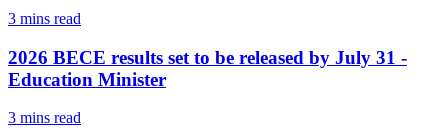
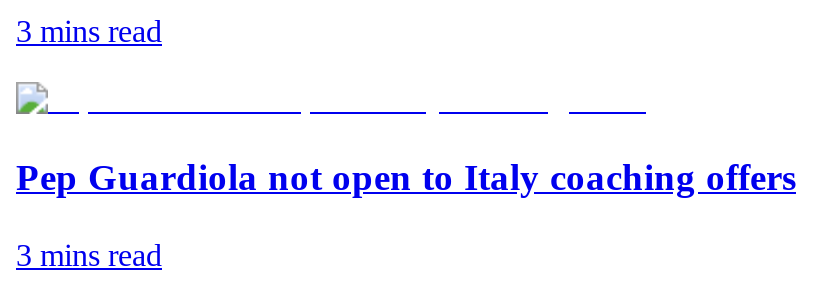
[8,47,407,90] 2026 BECE results set to be released by July 31 - | Education Minister -> [16,156,796,198] Pep Guardiola not open to Italy coaching offers

